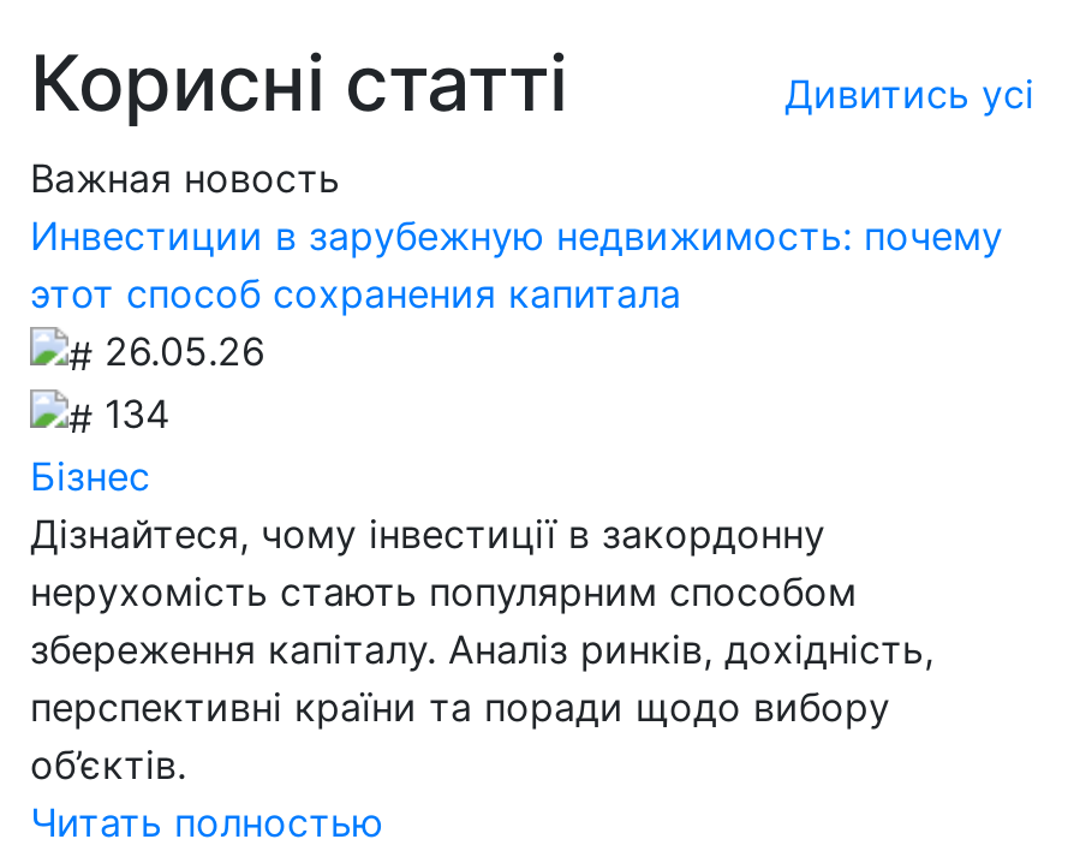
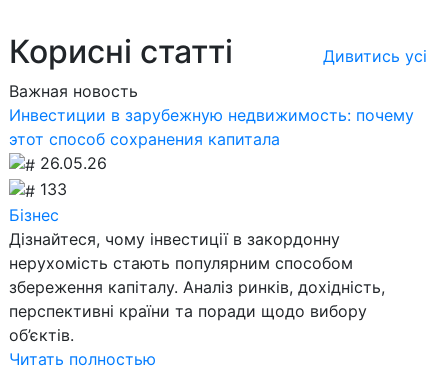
[93,390,169,438] 134 -> [35,179,67,199] 133

